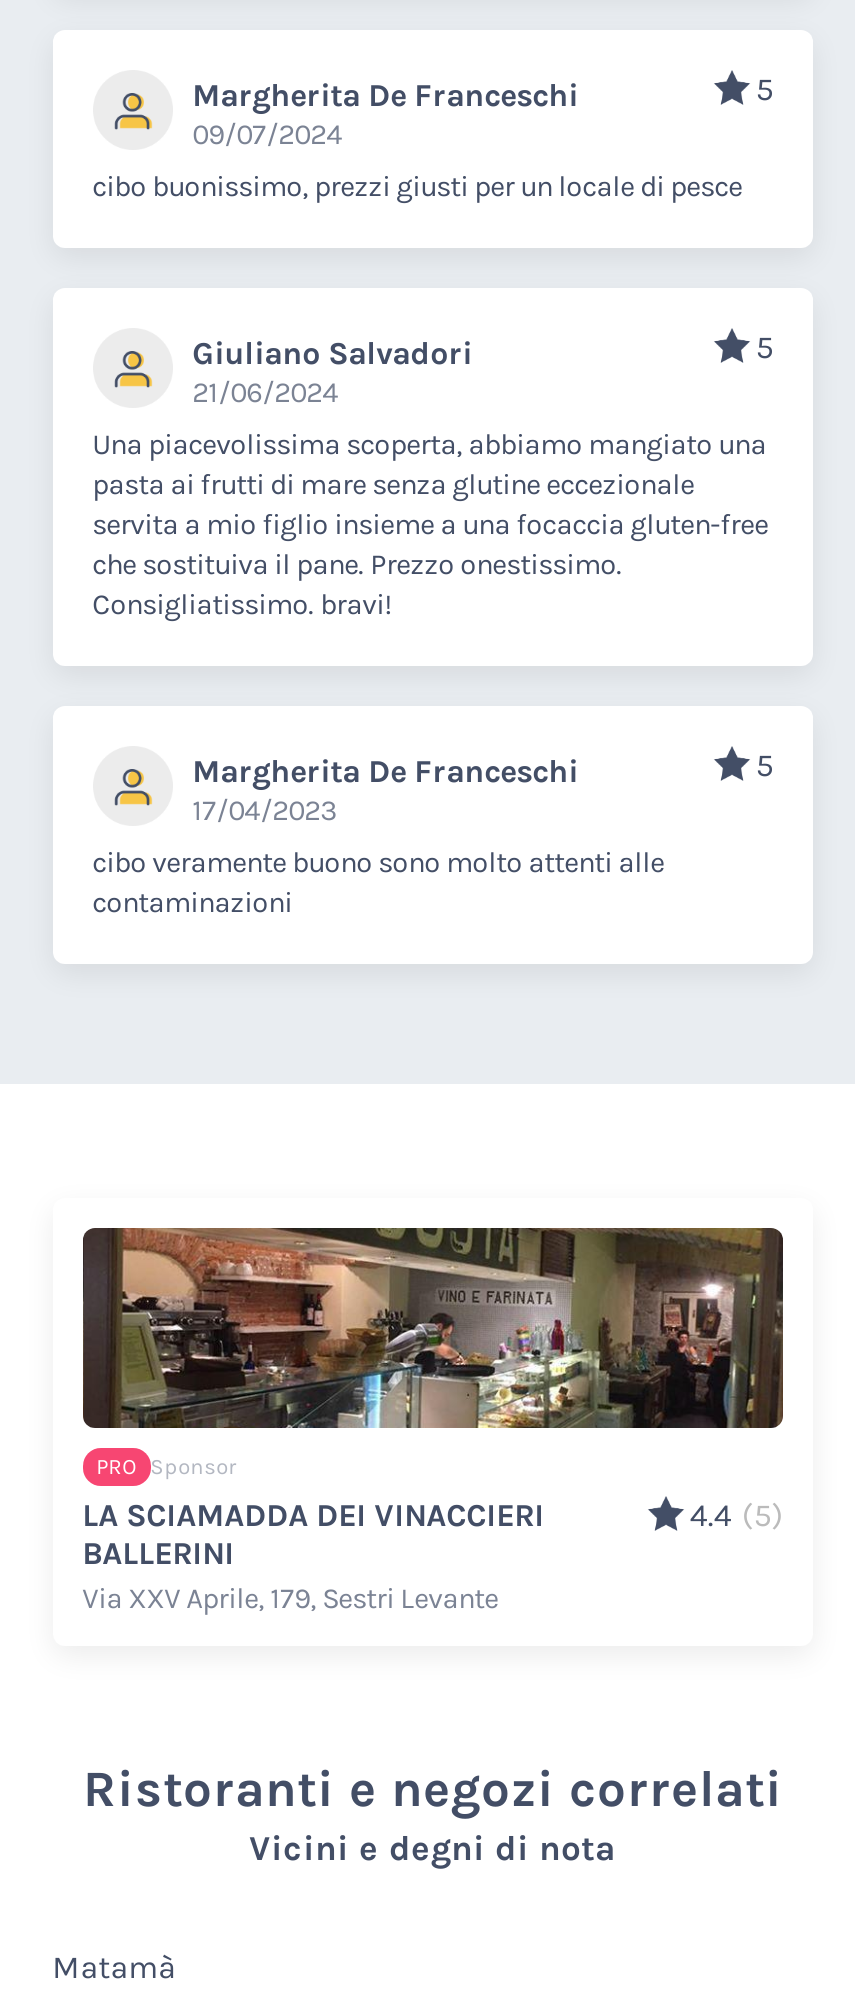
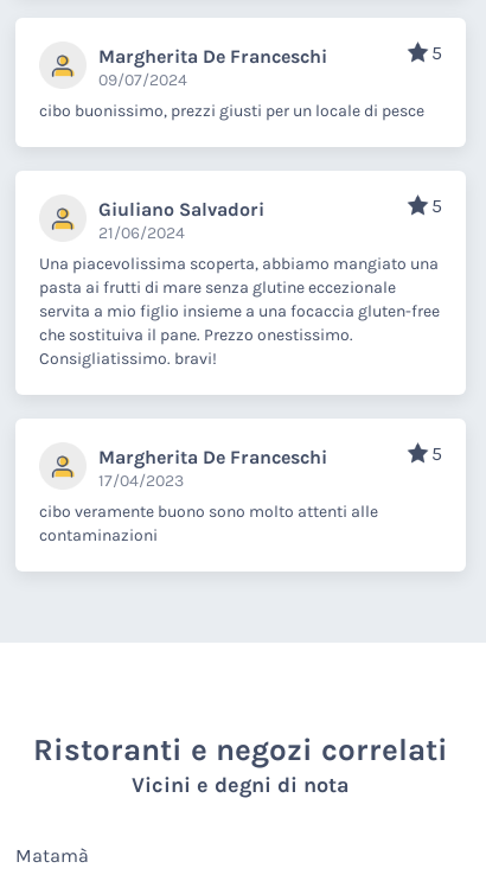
[81,1226,785,1572] [image] | PRO Sponsor | LA SCIAMADDA DEI VINACCIERI | BALLERINI -> none
[82,1496,784,1616] 4.4 (5) | Via XXV Aprile, 179, Sestri Levante -> none

